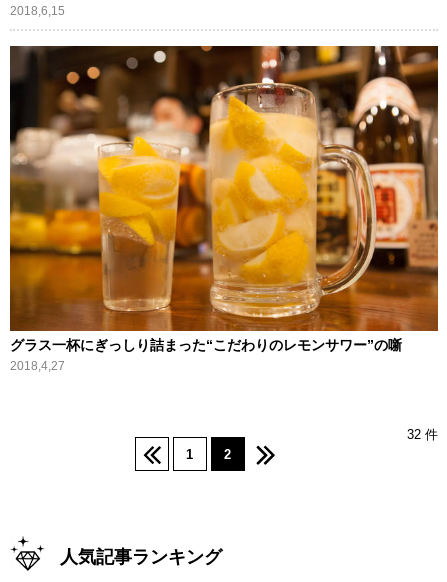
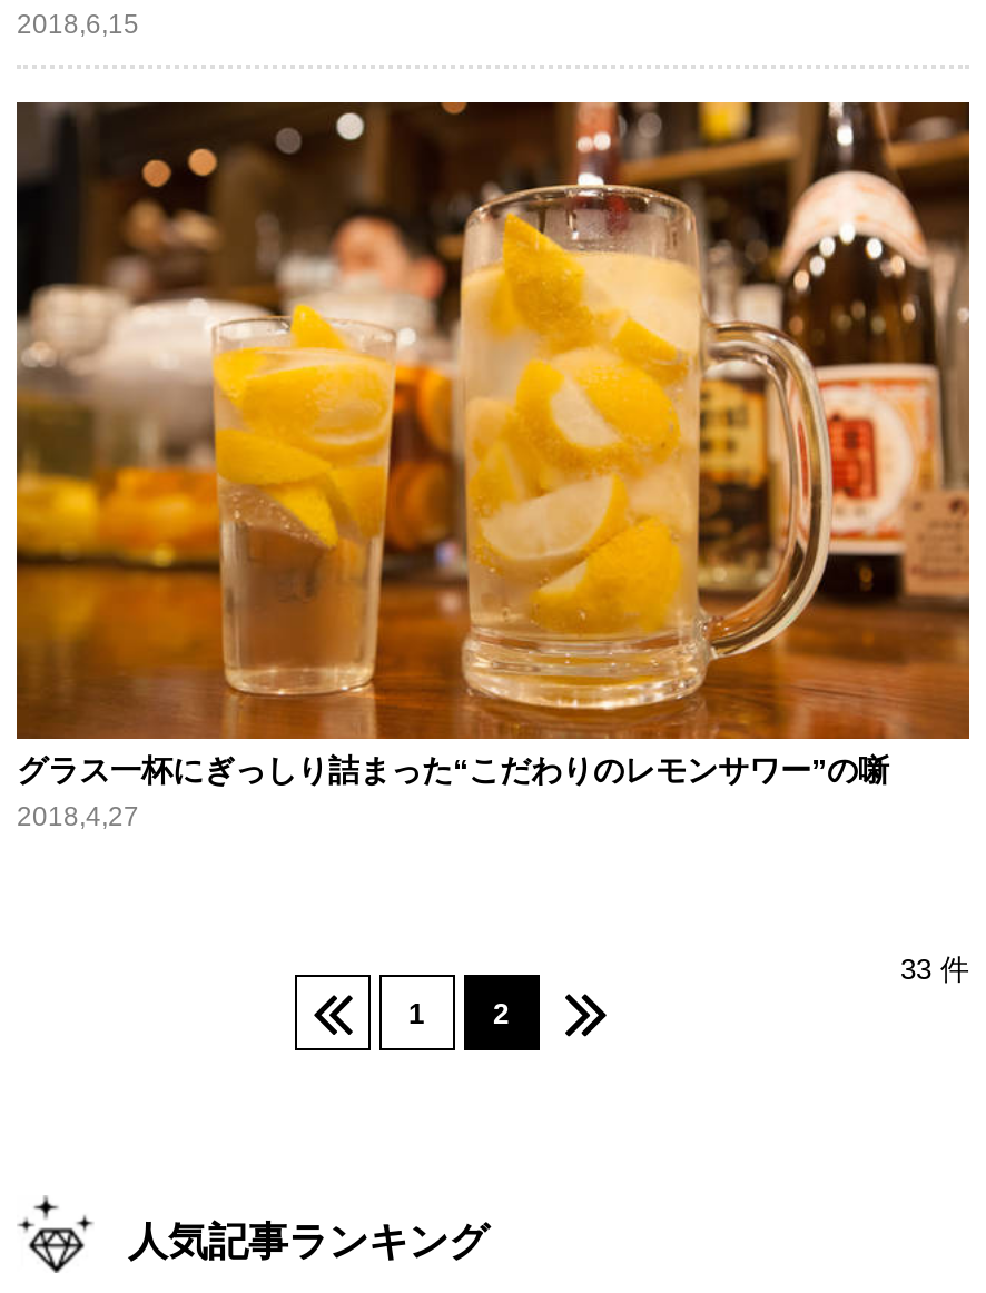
[407,427,438,442] 32 件 -> [900,951,969,985] 33 件

